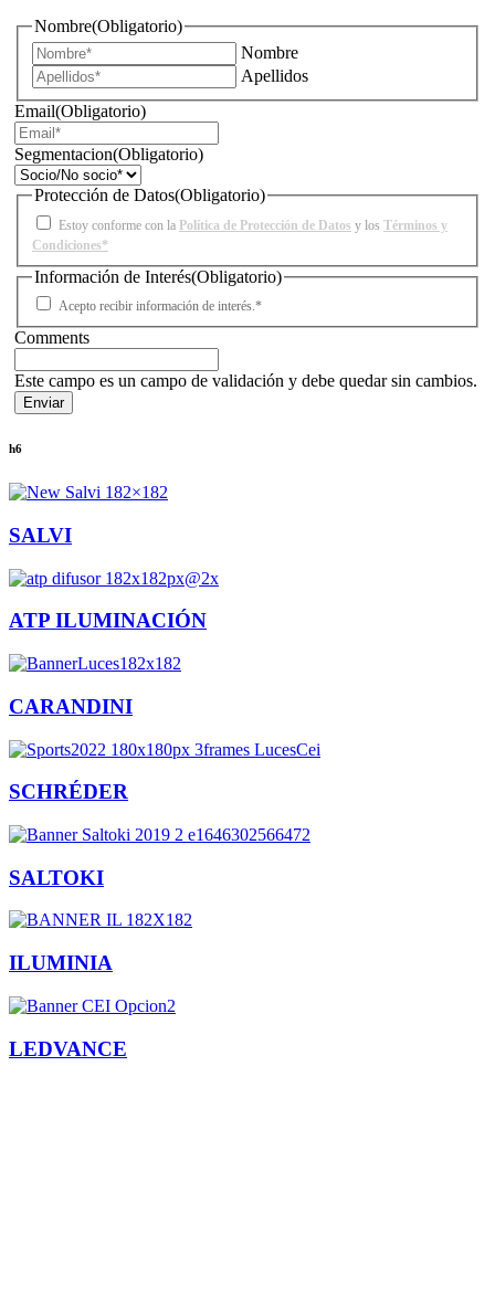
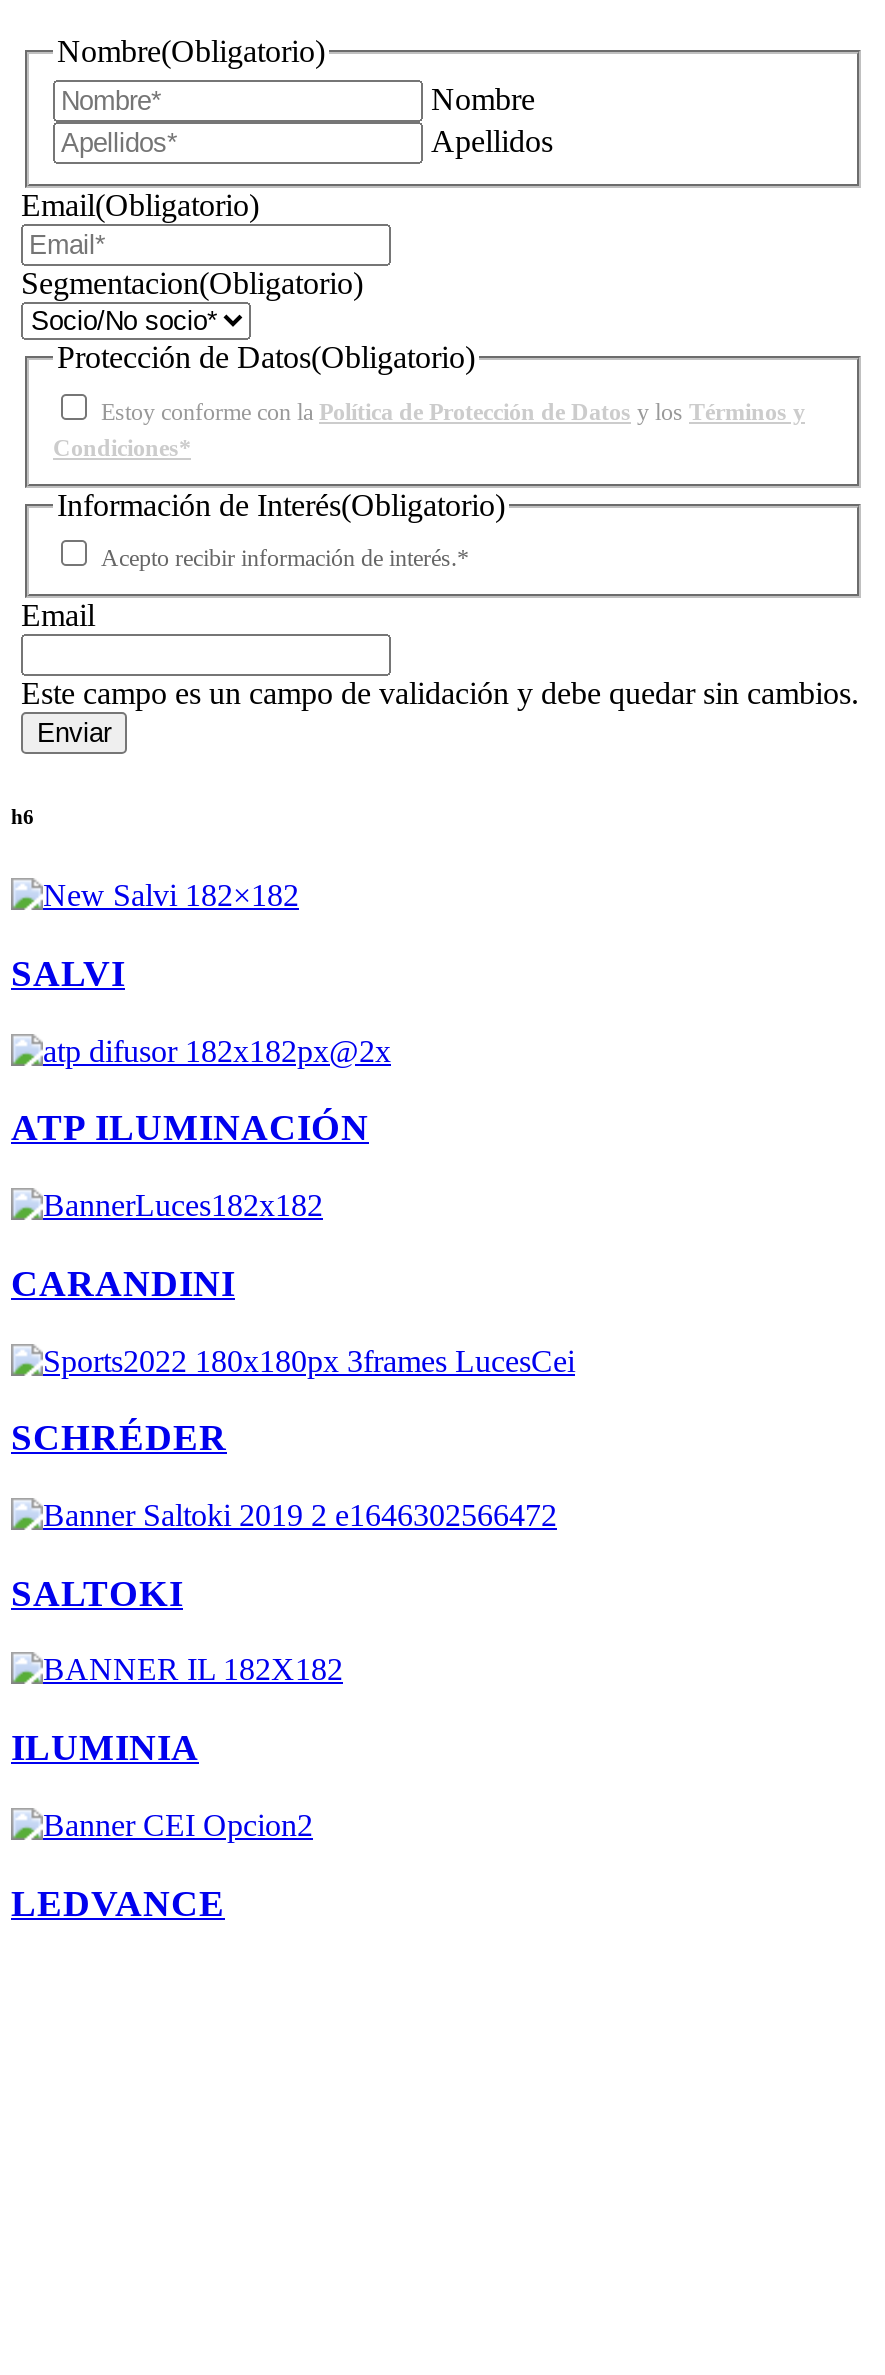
[14,328,89,347] Comments -> [21,599,95,633] Email

